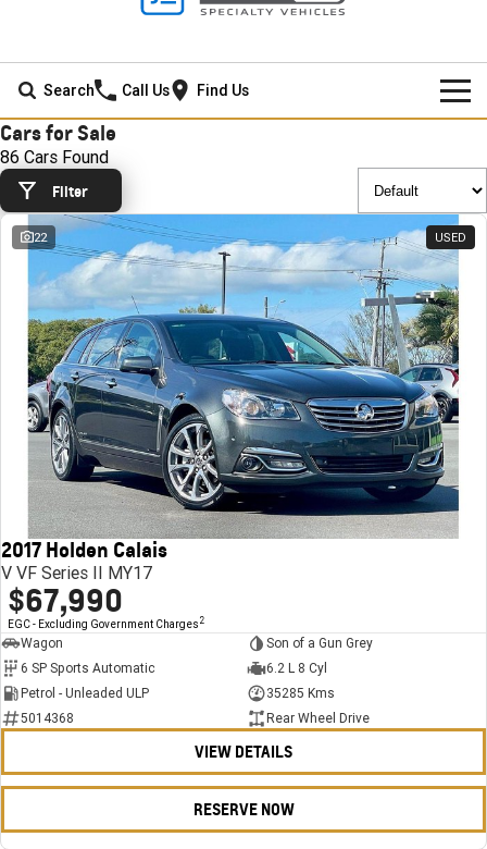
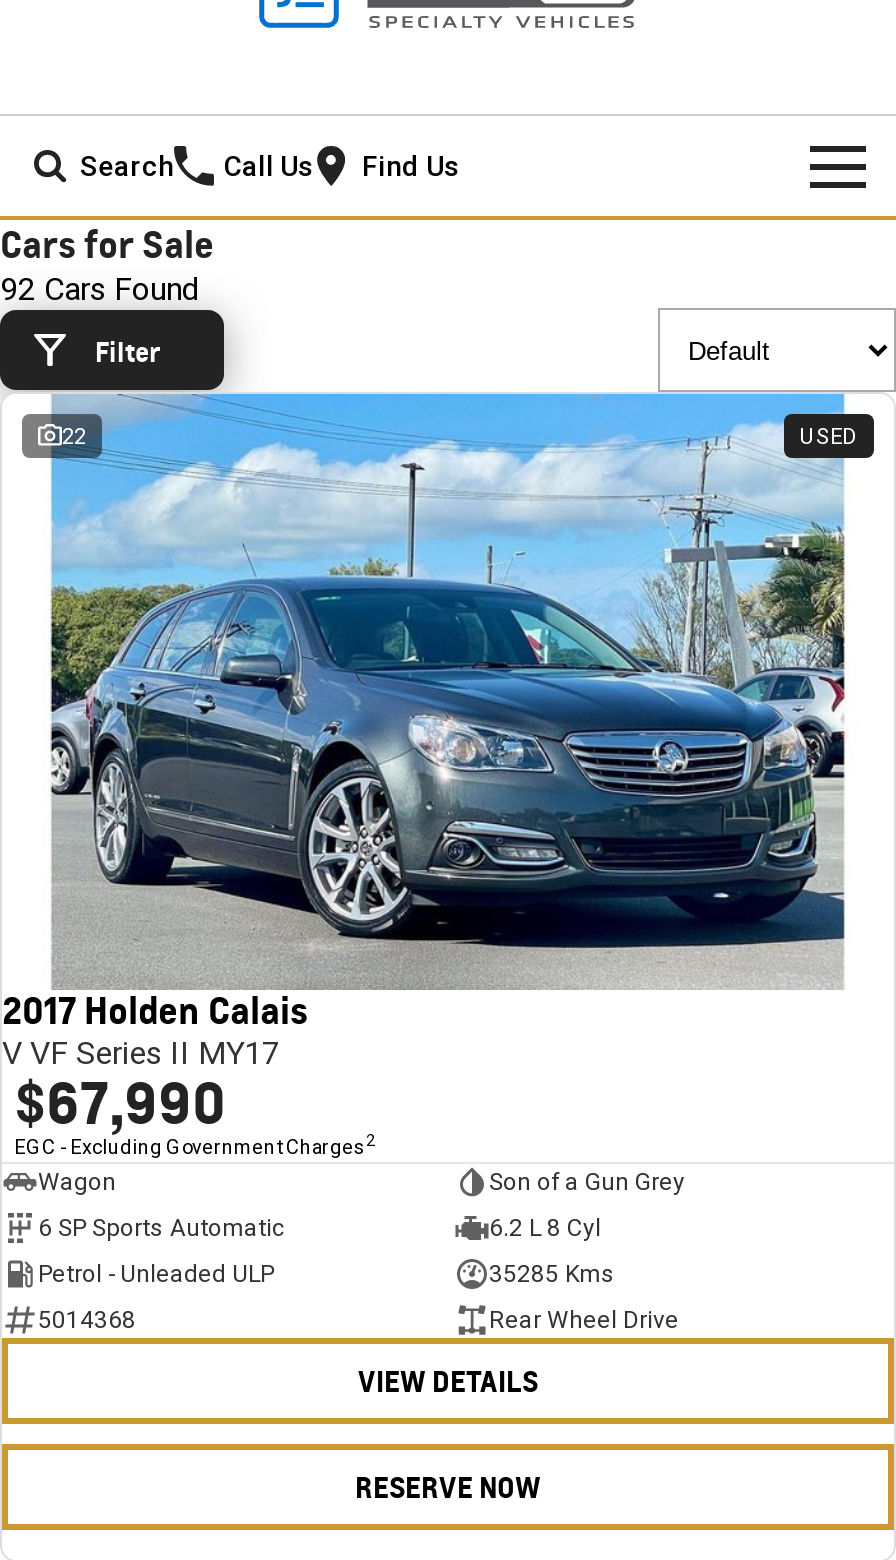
[0,146,109,168] 86 Cars Found -> [0,268,200,308] 92 Cars Found

